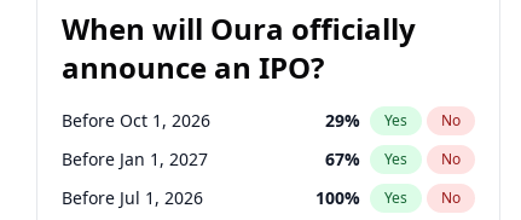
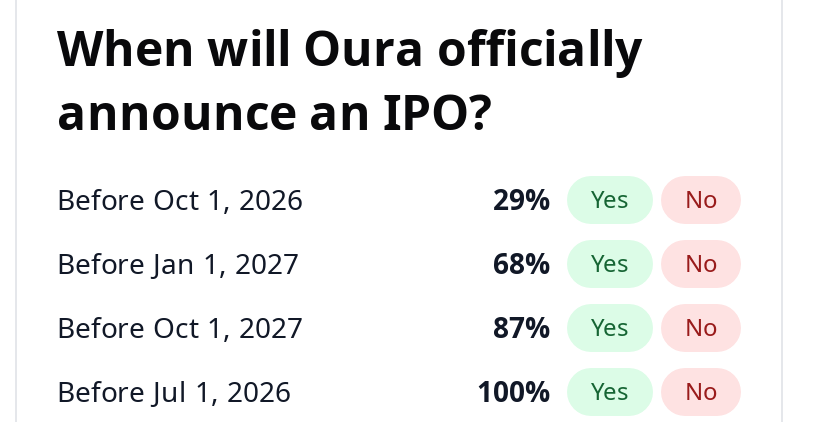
[325,147,360,170] 67% -> [57,244,717,346] 68% | Yes | No | Before Oct 1, 2027 | 87%

